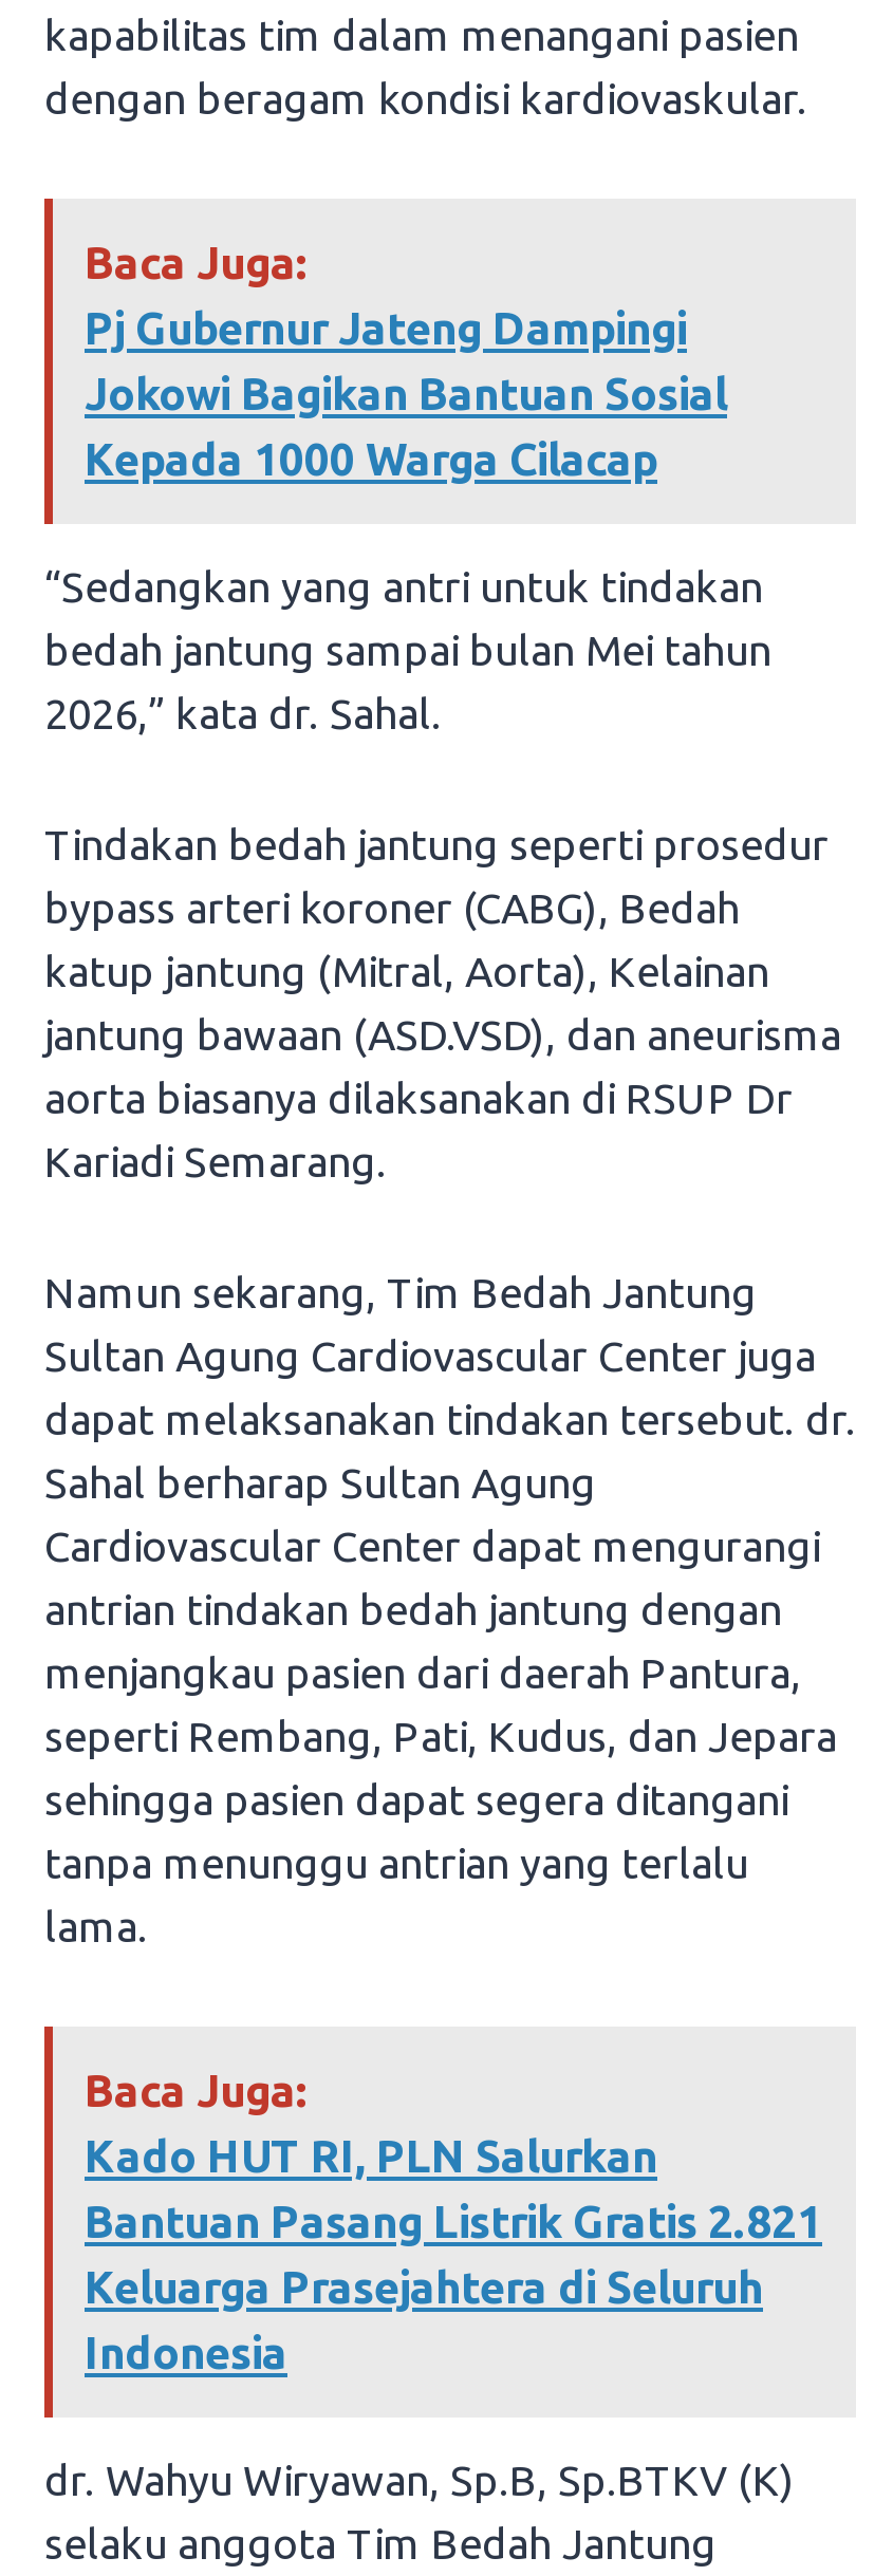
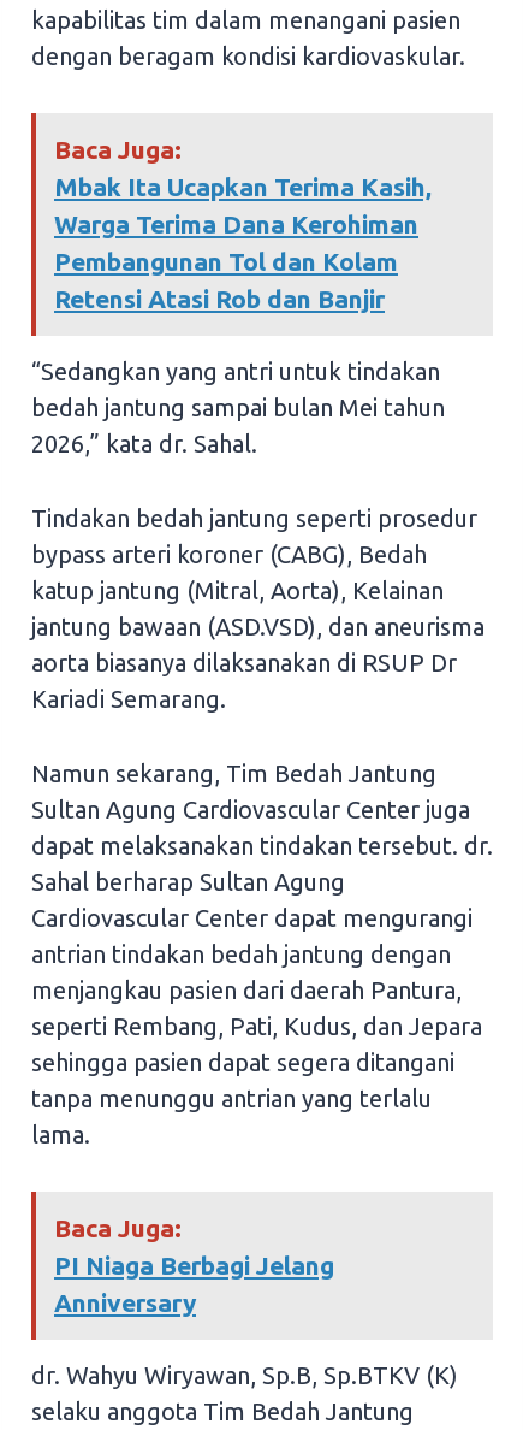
[85,302,727,484] Pj Gubernur Jateng Dampingi | Jokowi Bagikan Bantuan Sosial | Kepada 1000 Warga Cilacap -> [54,172,432,313] Mbak Ita Ucapkan Terima Kasih, | Warga Terima Dana Kerohiman | Pembangunan Tol dan Kolam | Retensi Atasi Rob dan Banjir
moved [44,562,856,2115] -> [31,357,493,1242]: “Sedangkan yang antri untuk tindakan | bedah jantung sampai bulan Mei tahun | 2026,” kata dr. Sahal. | ... | lama. | Baca Juga:
[85,2130,822,2377] Kado HUT RI, PLN Salurkan | Bantuan Pasang Listrik Gratis 2.821 | Keluarga Prasejahtera di Seluruh | Indonesia -> [54,1250,334,1317] PI Niaga Berbagi Jelang | Anniversary

